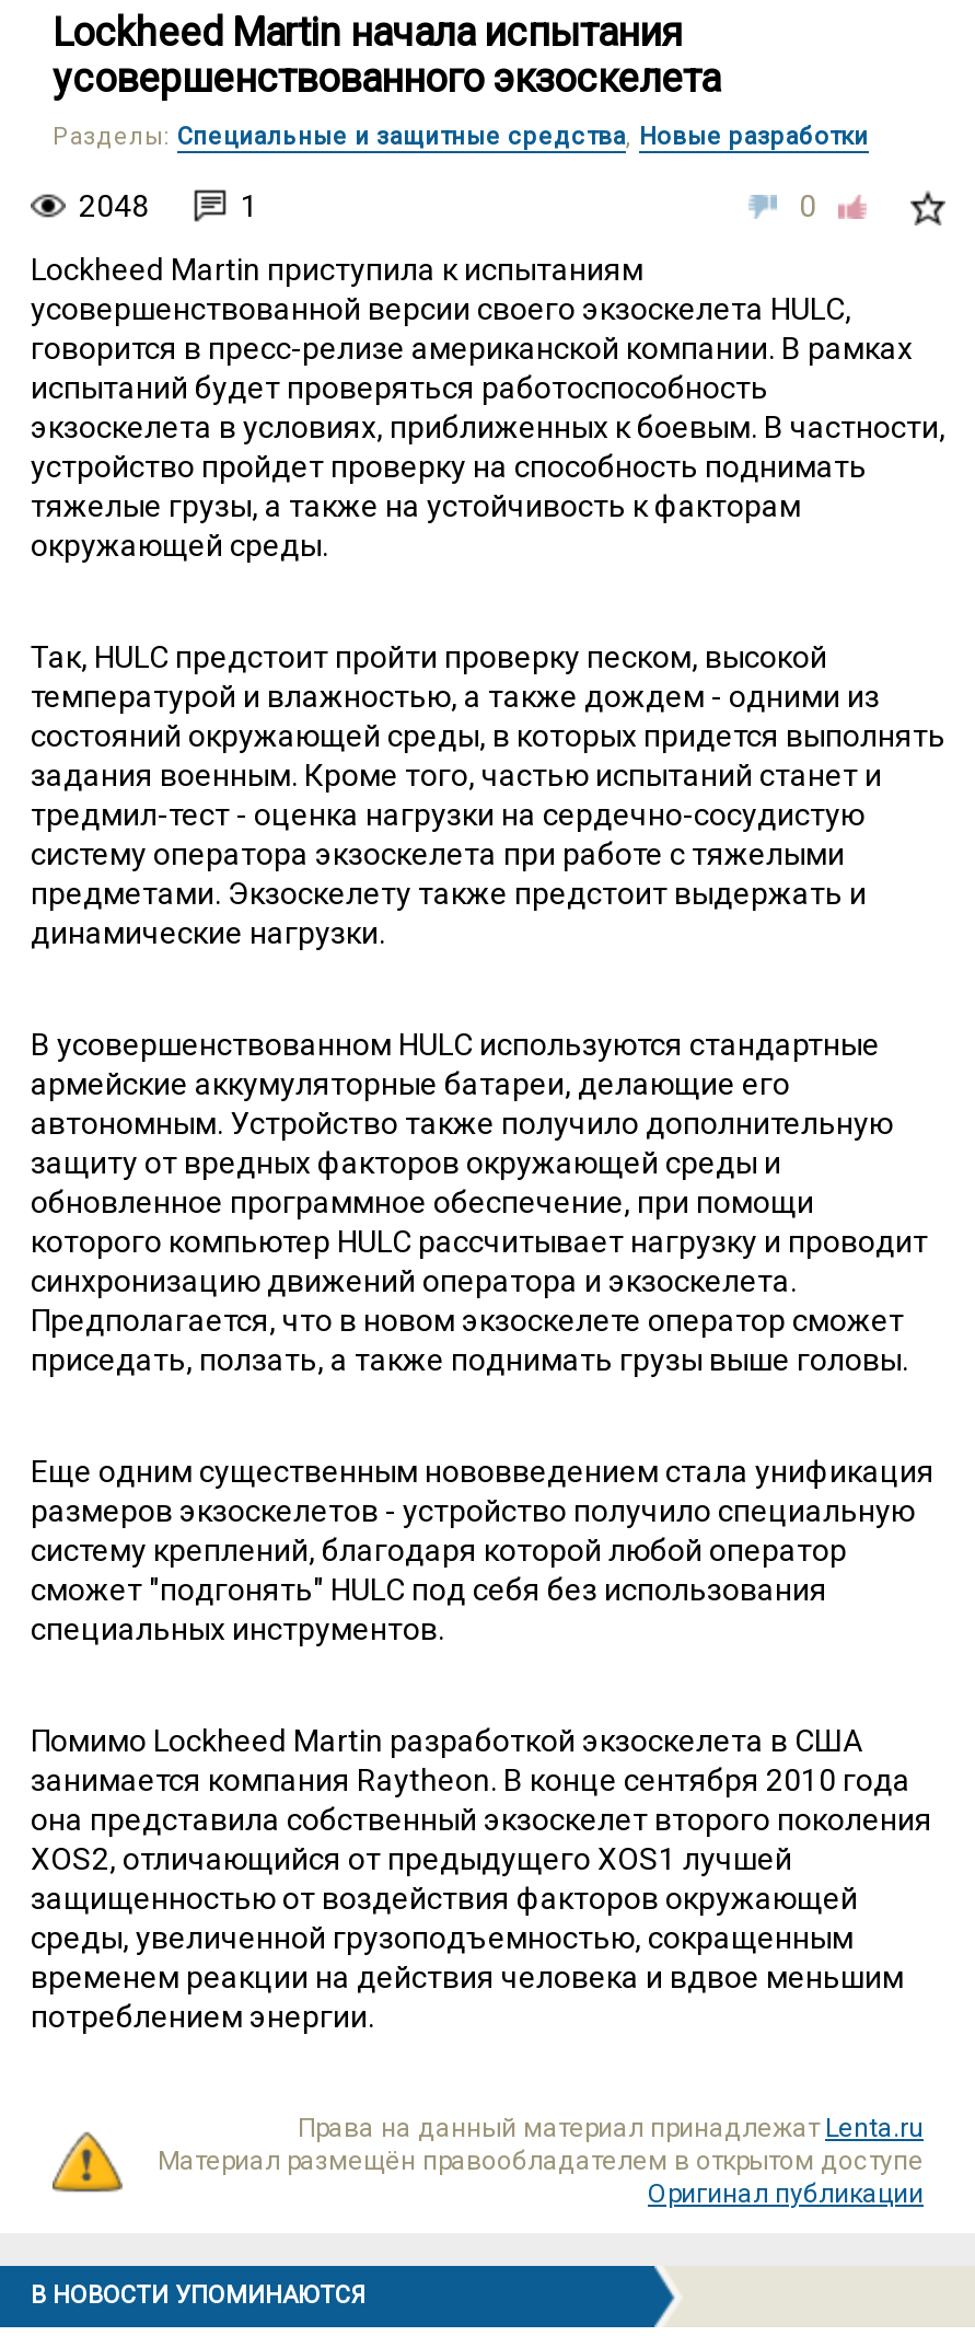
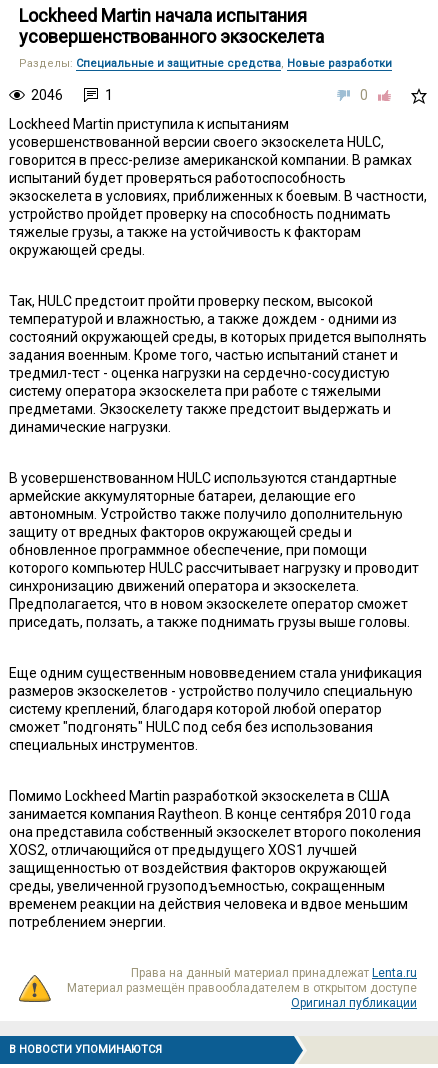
[79,189,149,224] 2048 -> [31,87,63,103] 2046

